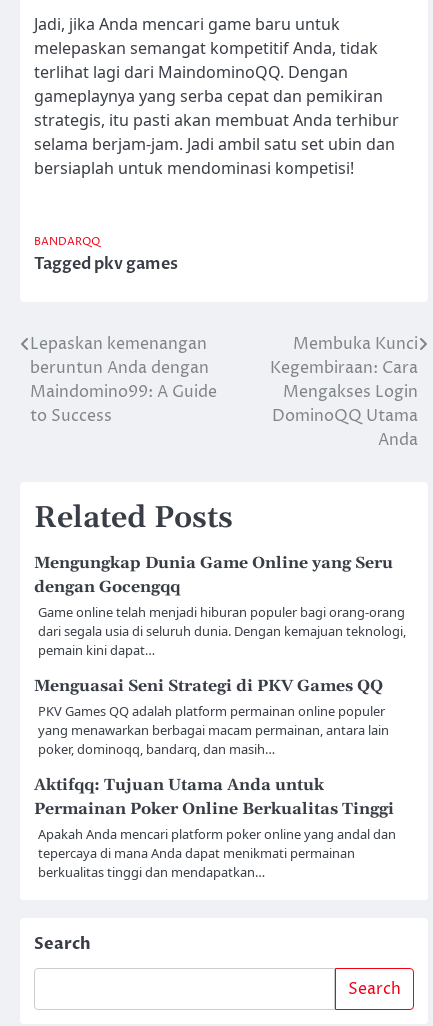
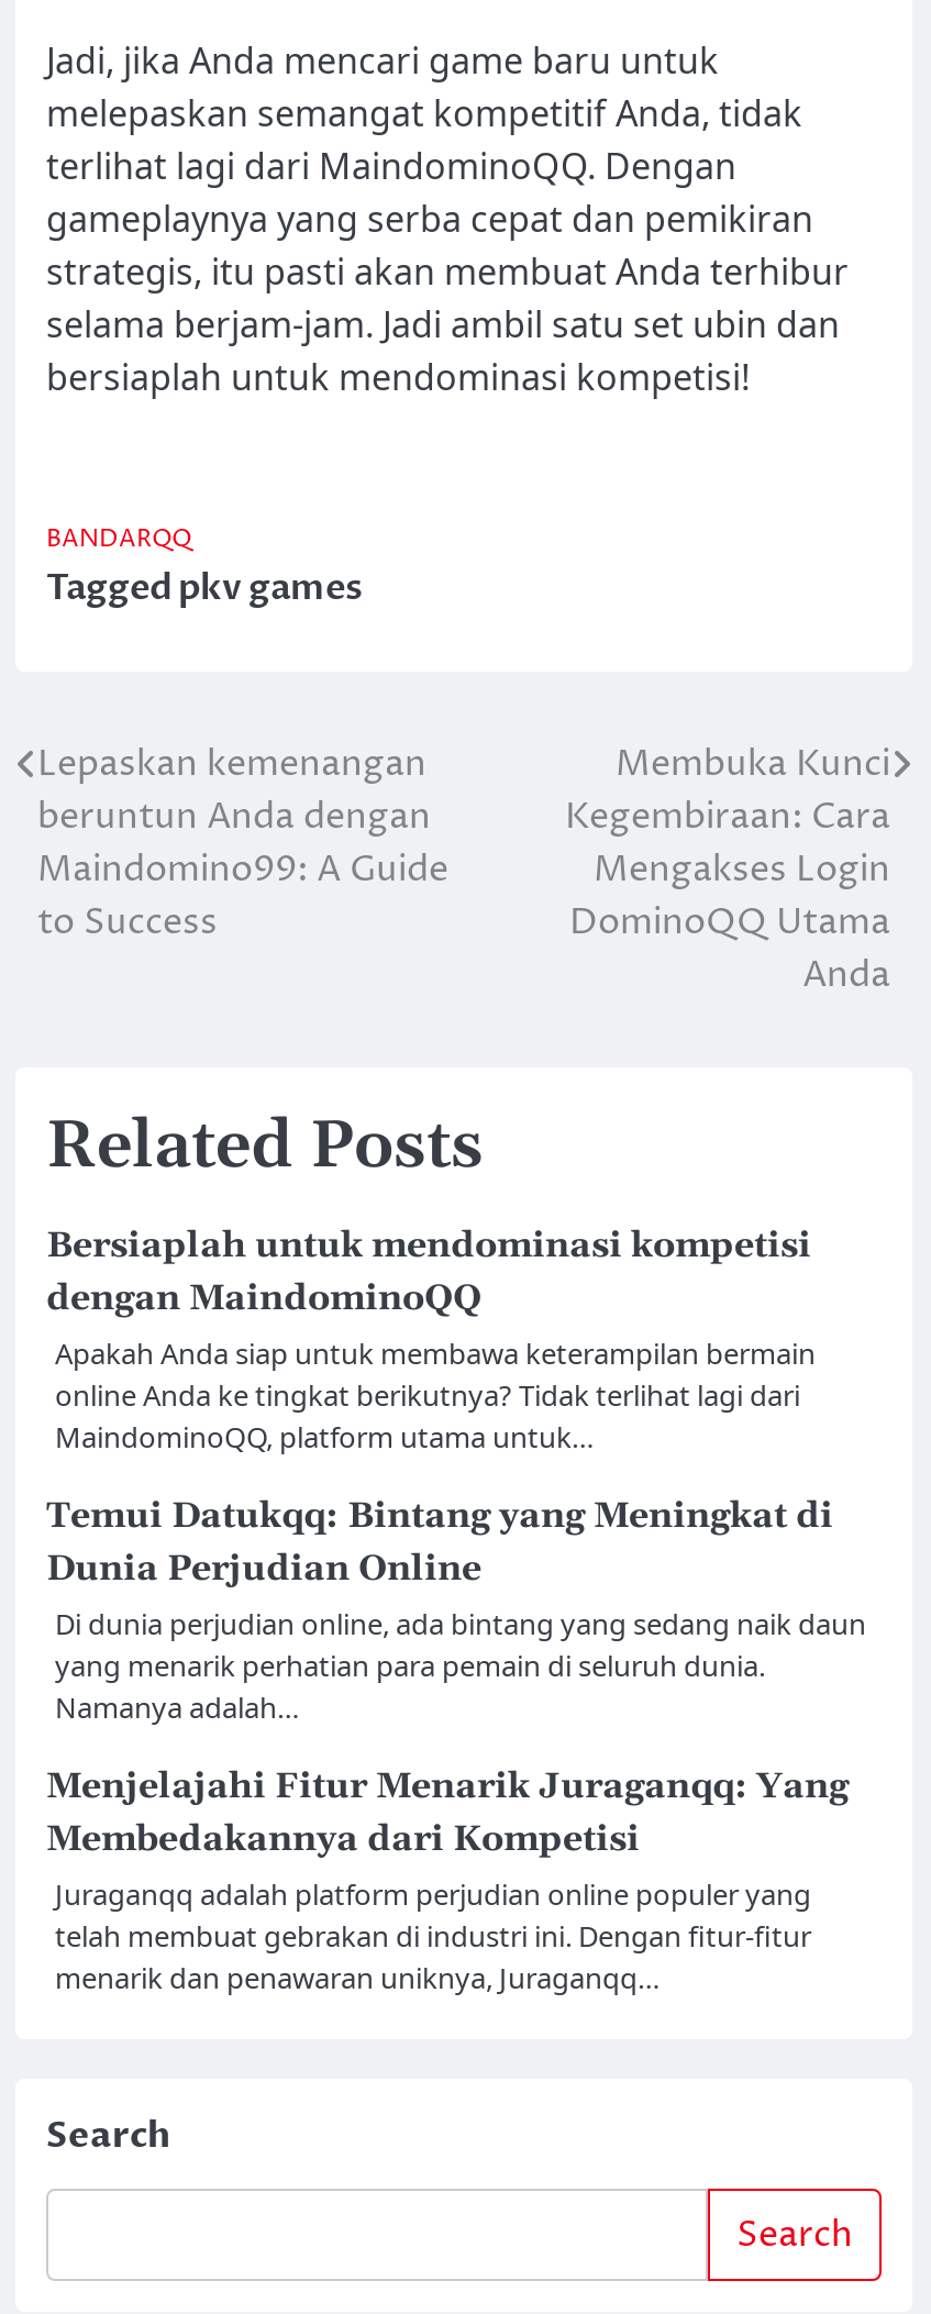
[34,553,406,659] Mengungkap Dunia Game Online yang Seru | dengan Gocengqq | Game online telah menjadi hiburan populer bagi orang-orang | dari segala usia di seluruh dunia. Dengan kemajuan teknologi, | pemain kini dapat… -> [46,1224,816,1457] Bersiaplah untuk mendominasi kompetisi | dengan MaindominoQQ | Apakah Anda siap untuk membawa keterampilan bermain | online Anda ke tingkat berikutnya? Tidak terlihat lagi dari | MaindominoQQ, platform utama untuk…
[34,676,389,758] Menguasai Seni Strategi di PKV Games QQ | PKV Games QQ adalah platform permainan online populer | yang menawarkan berbagai macam permainan, antara lain | poker, dominoqq, bandarq, dan masih… -> [46,1494,866,1727] Temui Datukqq: Bintang yang Meningkat di | Dunia Perjudian Online | Di dunia perjudian online, ada bintang yang sedang naik daun | yang menarik perhatian para pemain di seluruh dunia. | Namanya adalah…
[34,775,396,881] Aktifqq: Tujuan Utama Anda untuk | Permainan Poker Online Berkualitas Tinggi | Apakah Anda mencari platform poker online yang andal dan | tepercaya di mana Anda dapat menikmati permainan | berkualitas tinggi dan mendapatkan… -> [46,1765,849,1998] Menjelajahi Fitur Menarik Juraganqq: Yang | Membedakannya dari Kompetisi | Juraganqq adalah platform perjudian online populer yang | telah membuat gebrakan di industri ini. Dengan fitur-fitur | menarik dan penawaran uniknya, Juraganqq…

